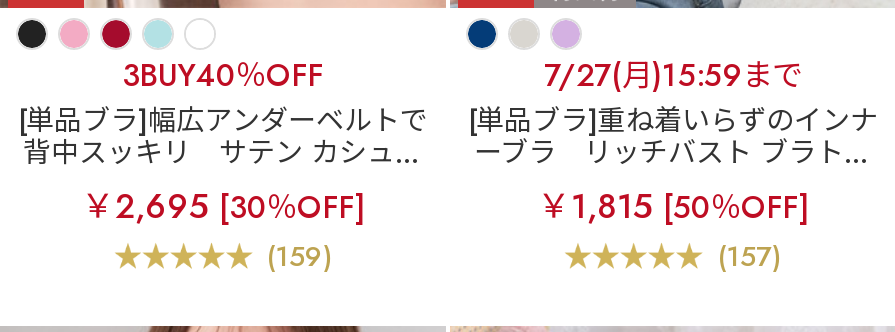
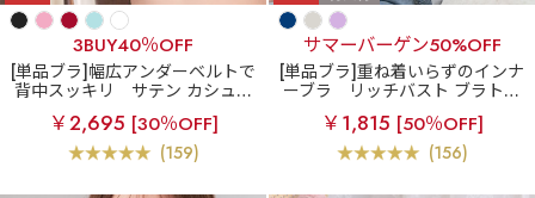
[544,54,802,98] 7/27(月)15:59まで -> [303,32,501,58] サマーバーゲン50%OFF
[718,236,782,276] (157) -> [428,141,468,165] (156)

